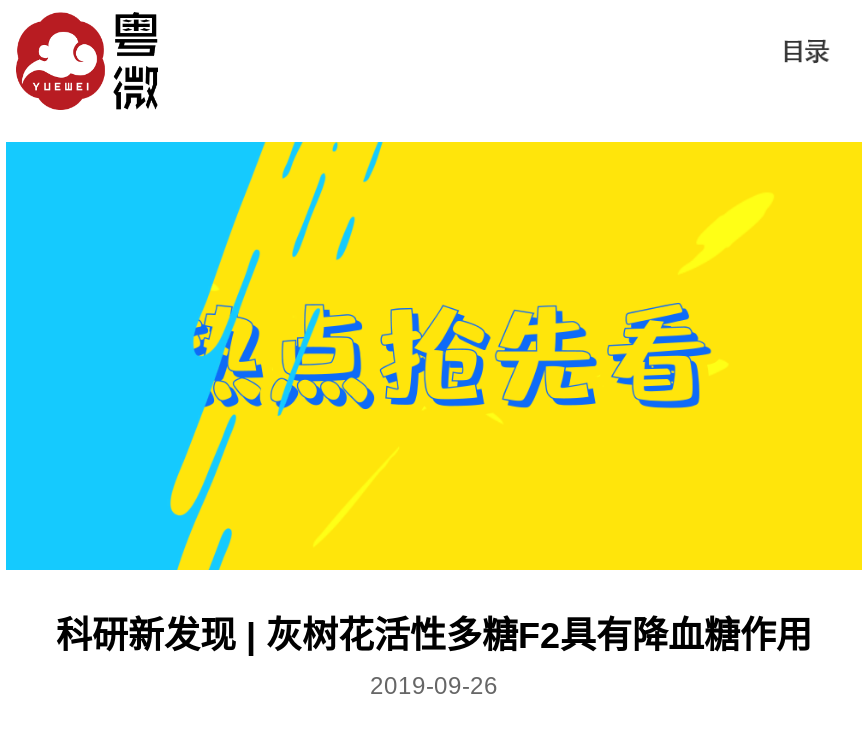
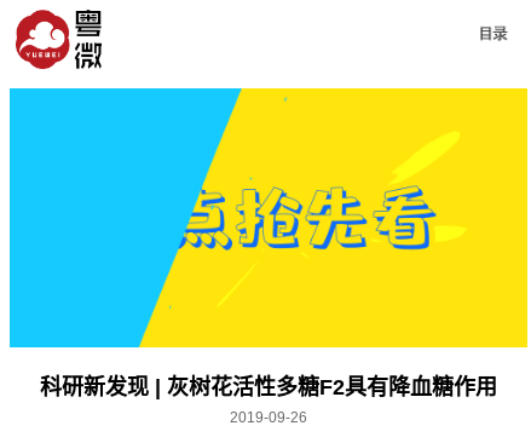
[168,140,388,572] [image] -> [109,87,253,349] [image]

